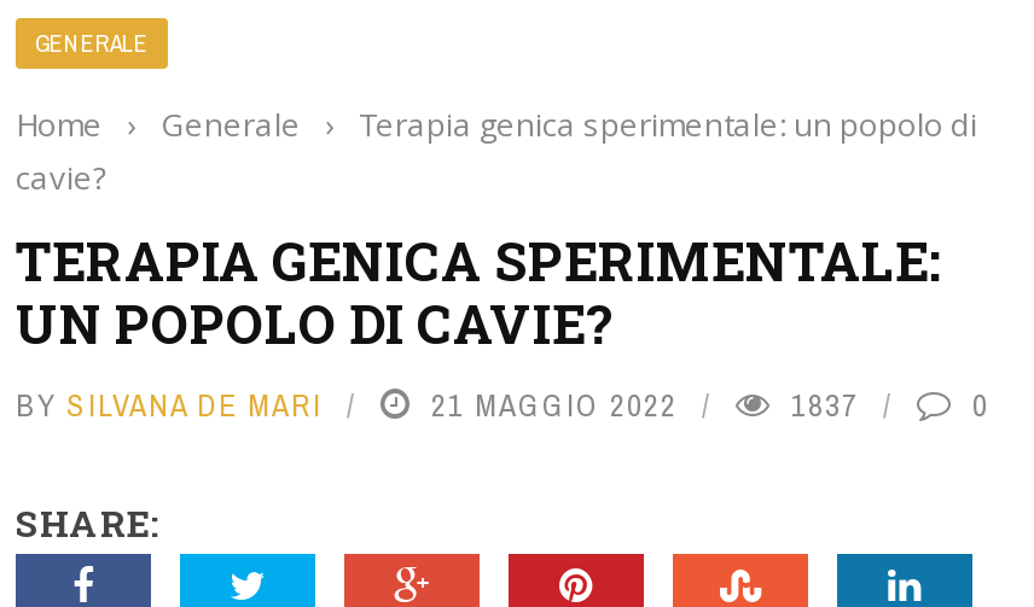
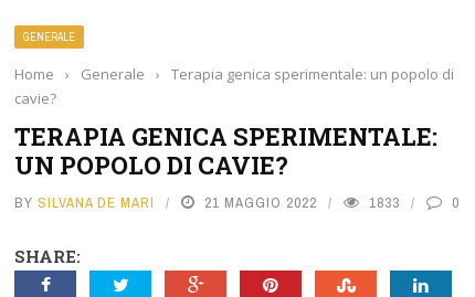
[791,385,859,426] 1837 -> [369,193,400,212] 1833

